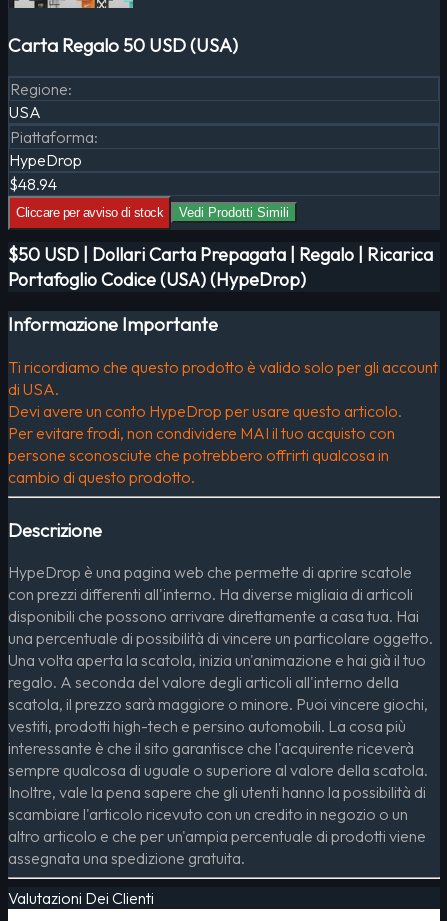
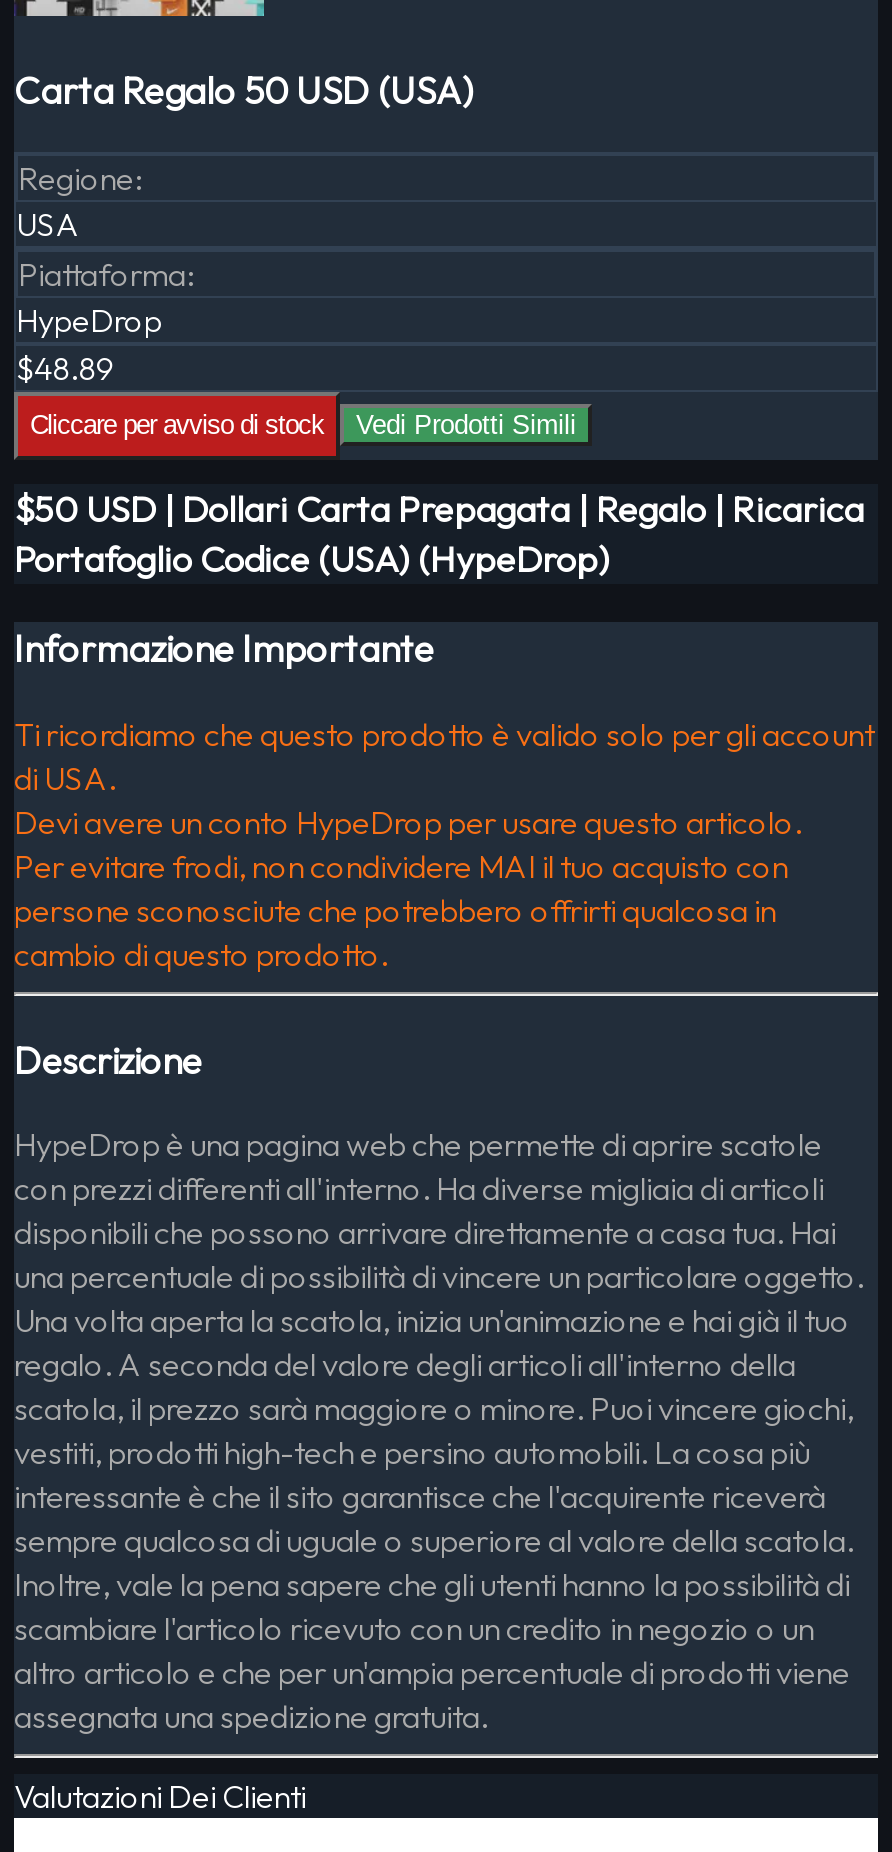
[9,174,57,194] $48.94 -> [16,349,114,389] $48.89

